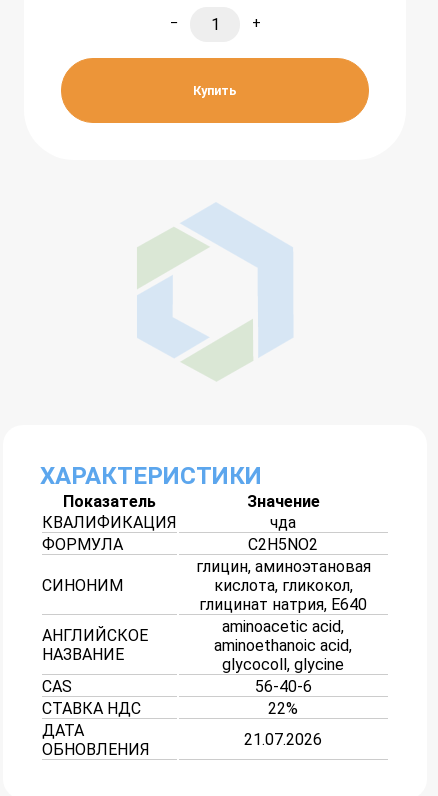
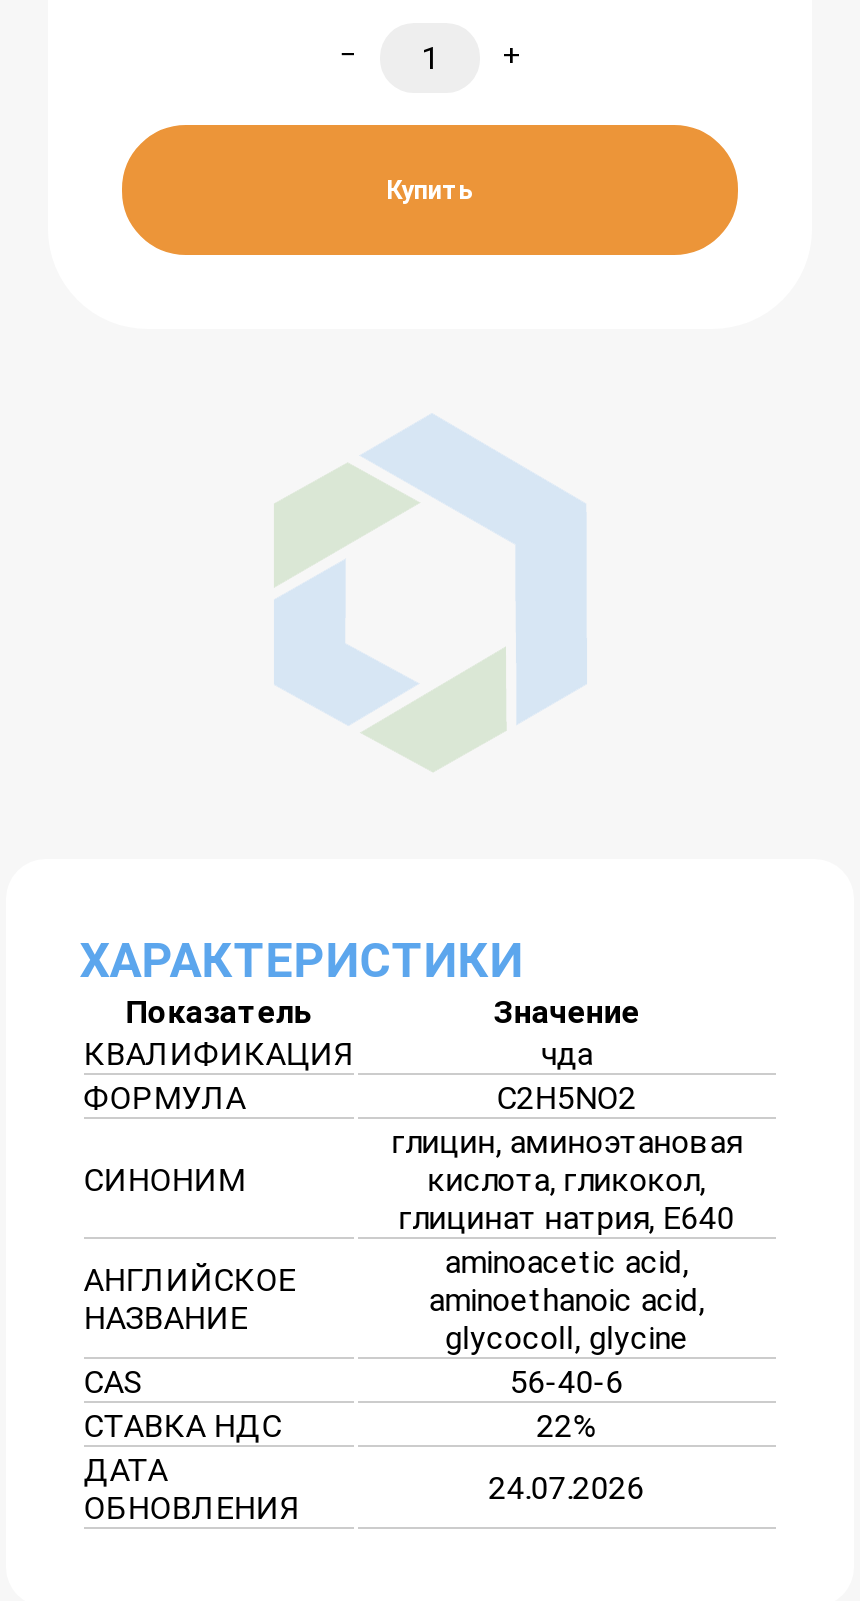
[244,730,322,749] 21.07.2026 -> [489,1469,645,1507] 24.07.2026

